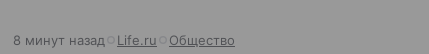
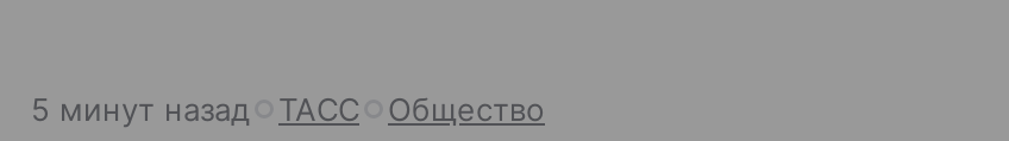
[13,32,157,48] 8 минут назад | Life.ru -> [31,90,359,128] 5 минут назад | ТАСС

